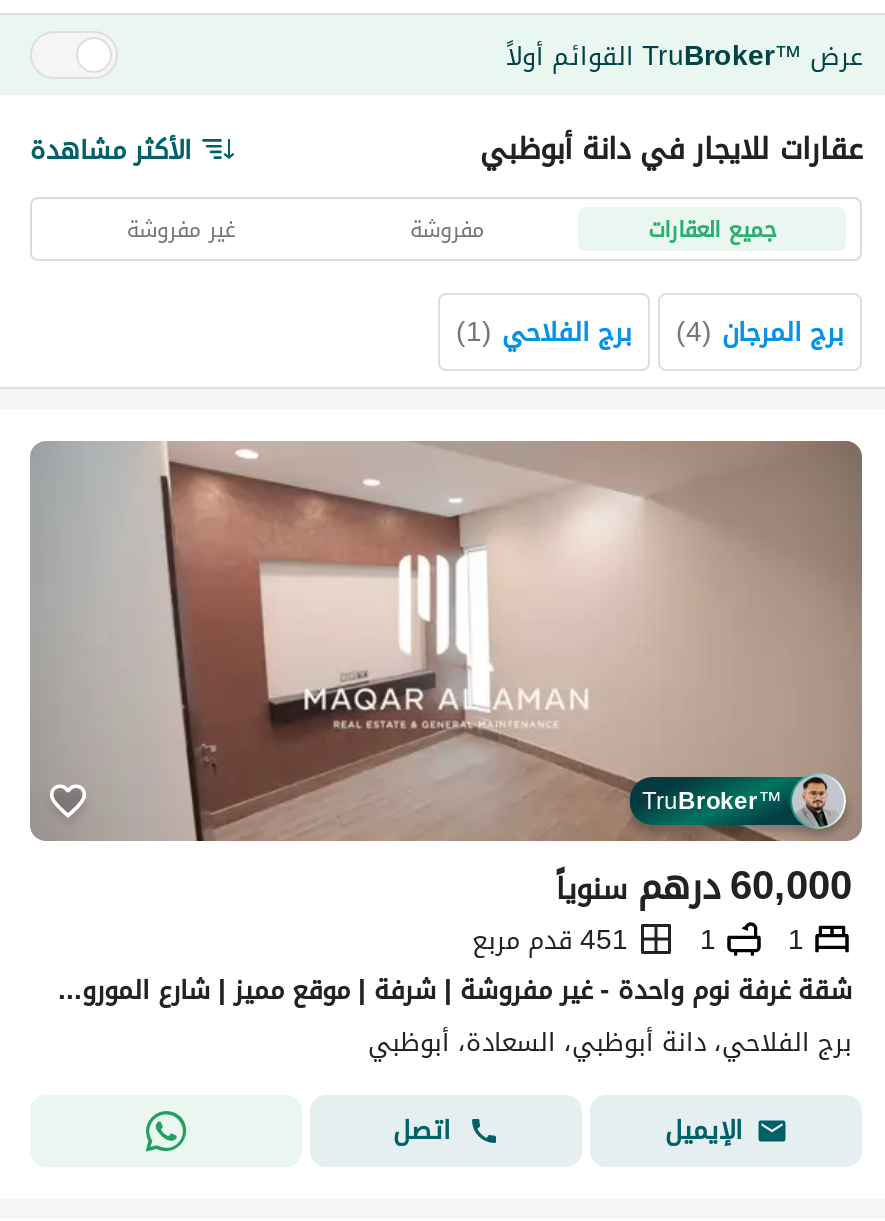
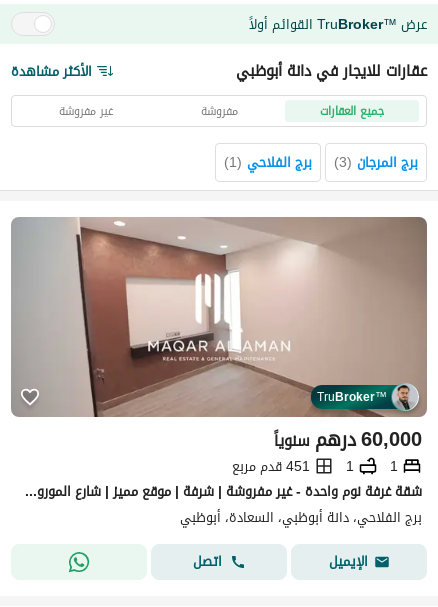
[456,305,844,359] برج المرجان (4) برج الفلاحي (1) -> [224,149,418,176] برج المرجان (3) برج الفلاحي (1)

